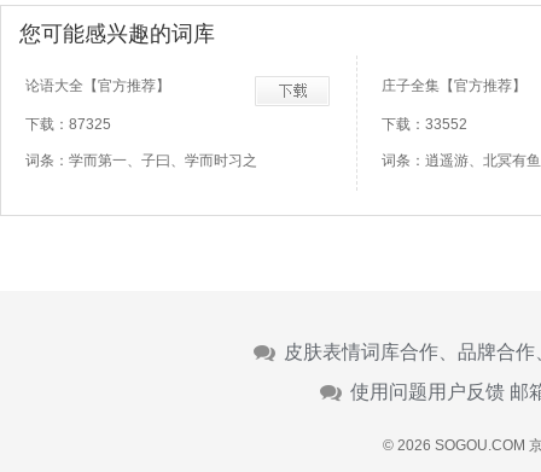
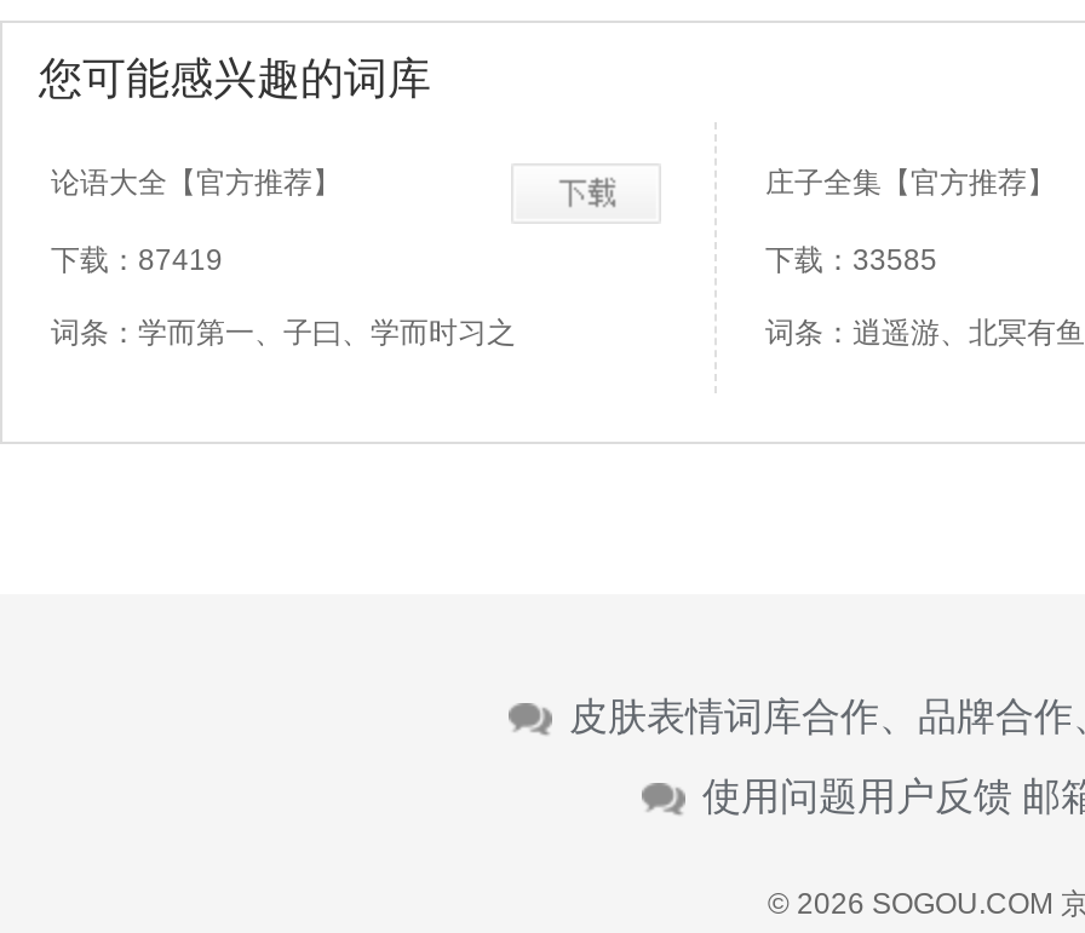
[25,116,111,133] 下载：87325 -> [51,243,223,277] 下载：87419
[382,116,467,133] 下载：33552 -> [765,243,937,277] 下载：33585

